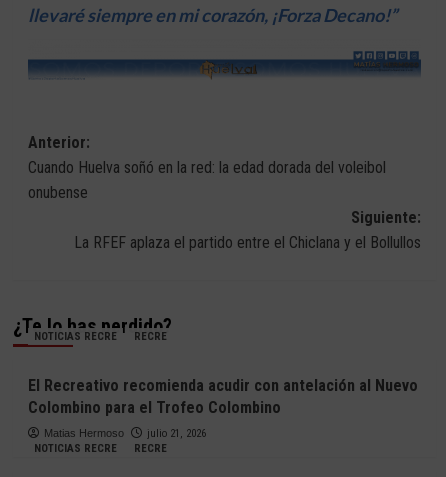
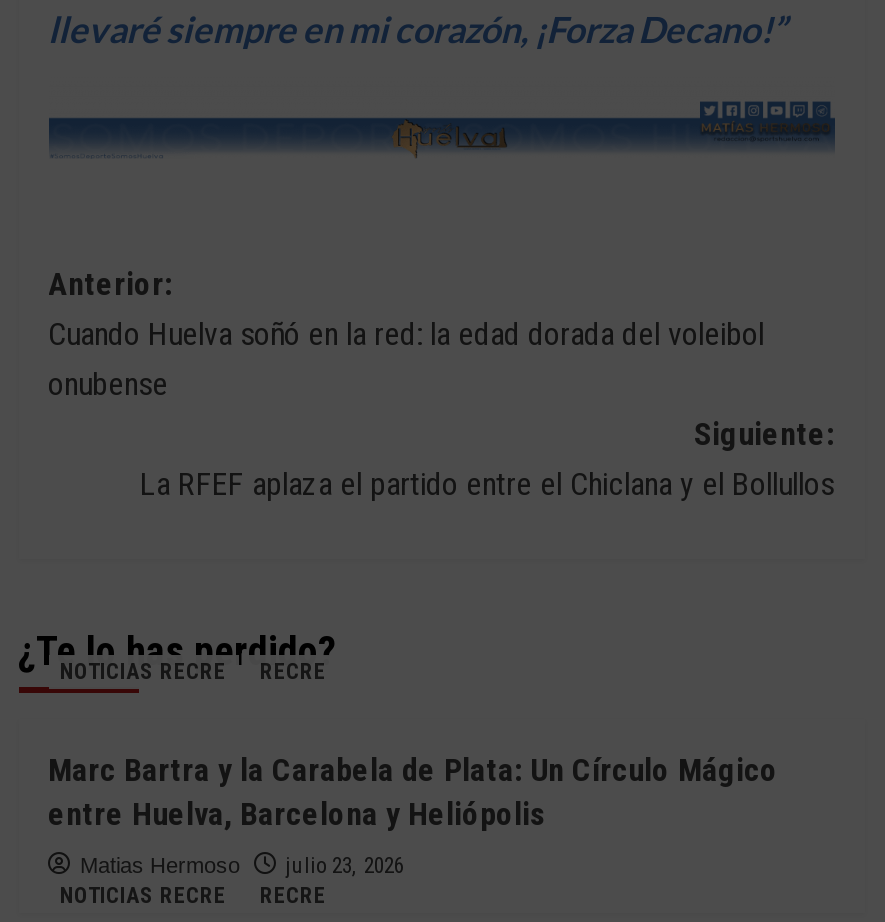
[27,376,417,417] El Recreativo recomienda acudir con antelación al Nuevo | Colombino para el Trofeo Colombino -> [48,751,778,833] Marc Bartra y la Carabela de Plata: Un Círculo Mágico | entre Huelva, Barcelona y Heliópolis
[43,427,205,440] Matias Hermoso julio 21, 2026 -> [80,853,404,879] Matias Hermoso julio 23, 2026

